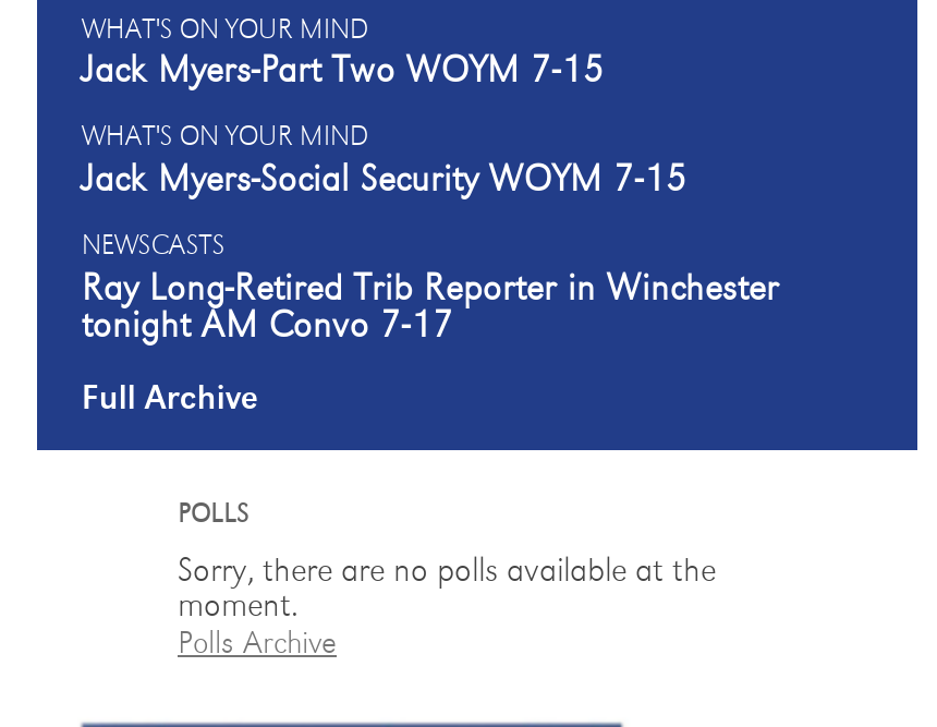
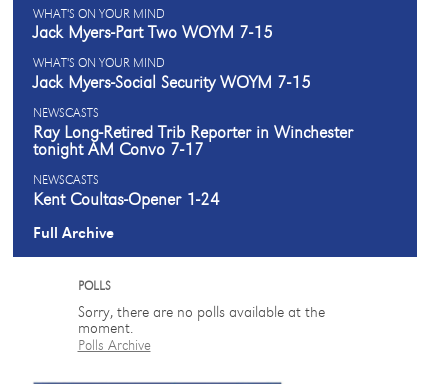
none -> [33,174,220,209] NEWSCASTS | Kent Coultas-Opener 1-24

